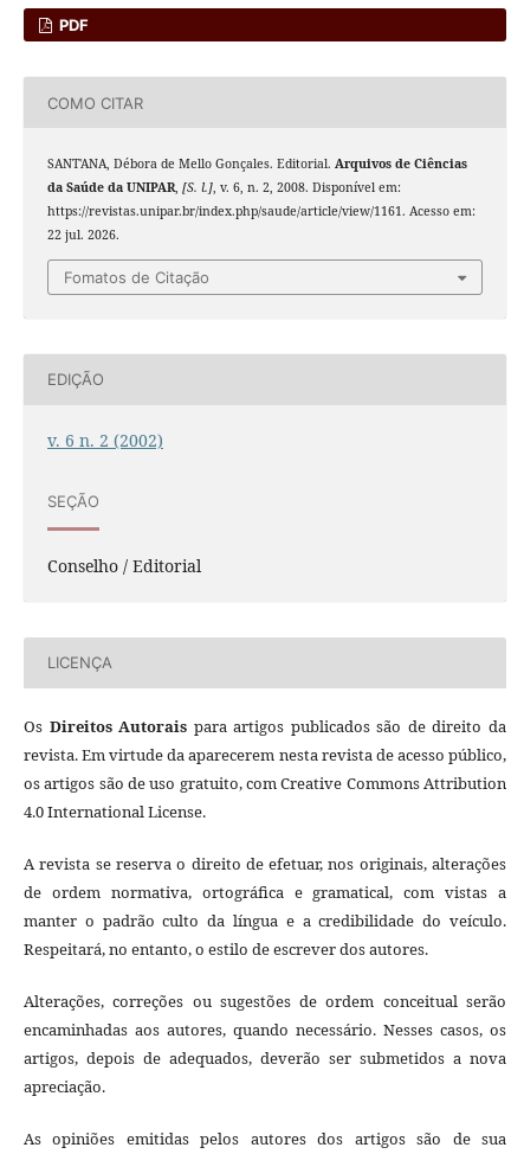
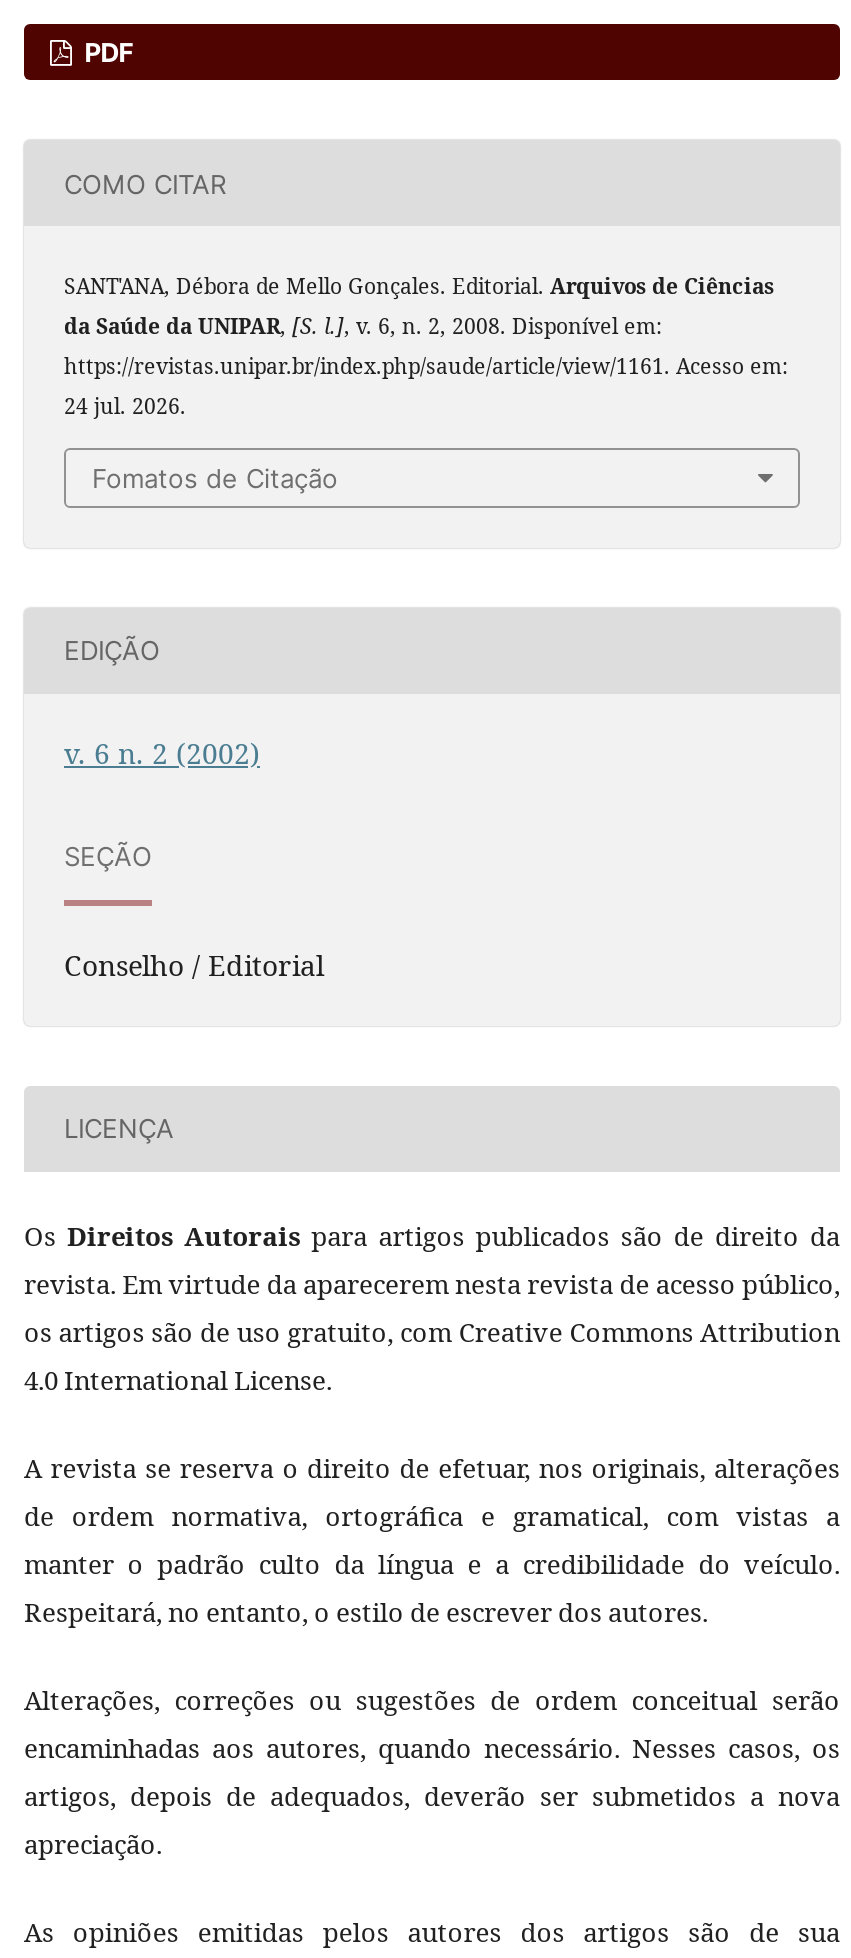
[47,226,119,243] 22 jul. 2026. -> [64,392,186,420] 24 jul. 2026.

